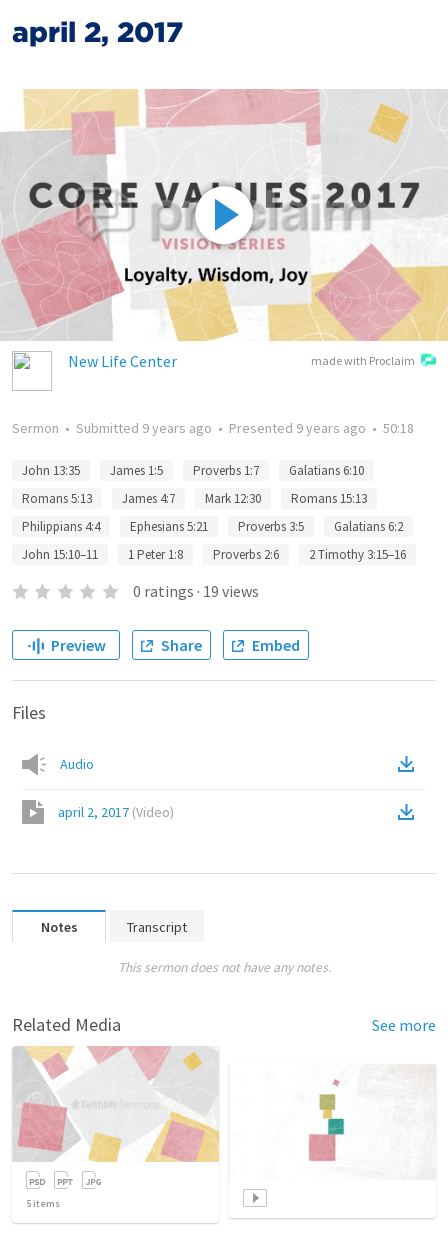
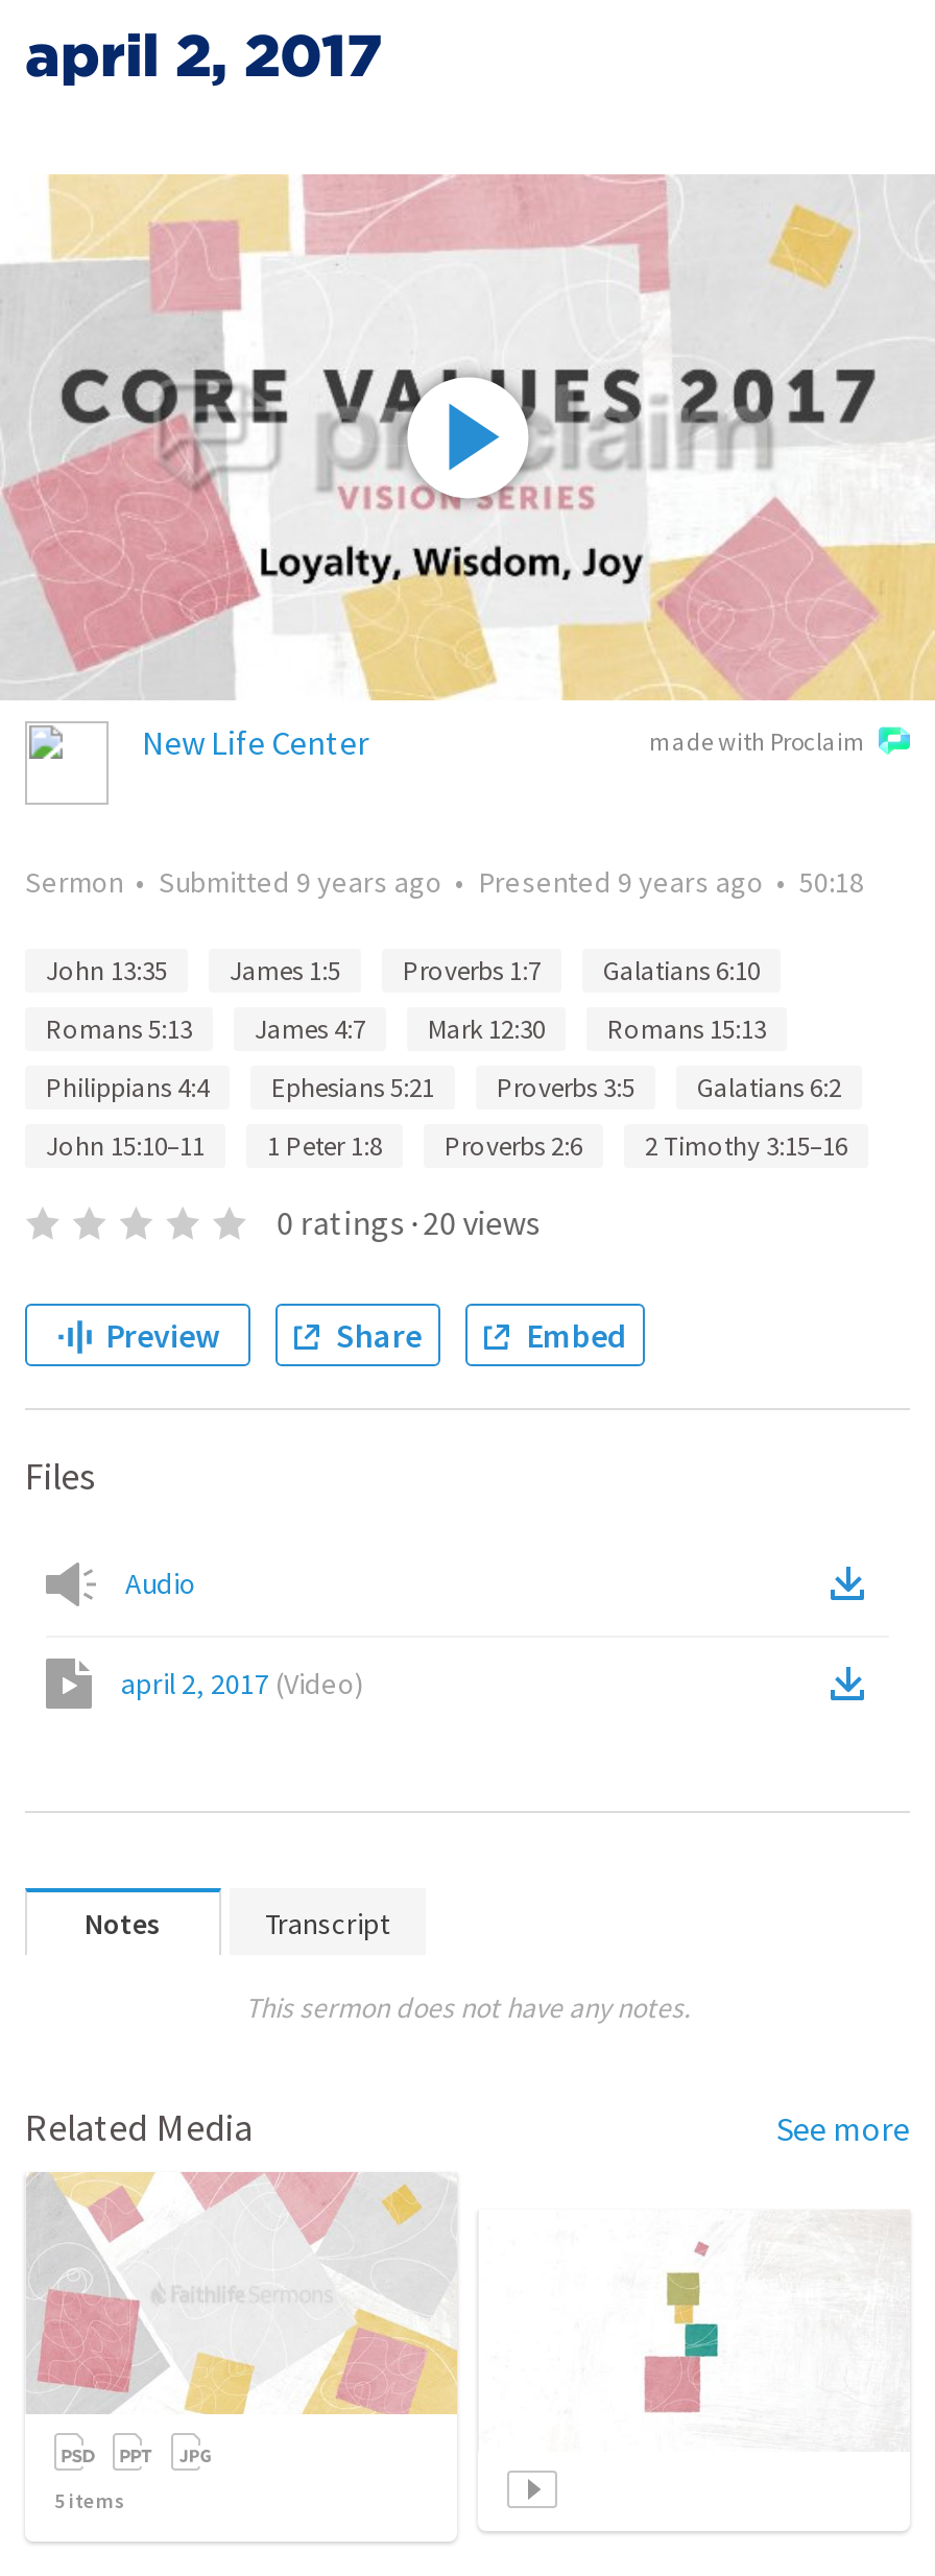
[133,581,259,601] 0 ratings · 19 views -> [277,1201,540,1243] 0 ratings · 20 views

